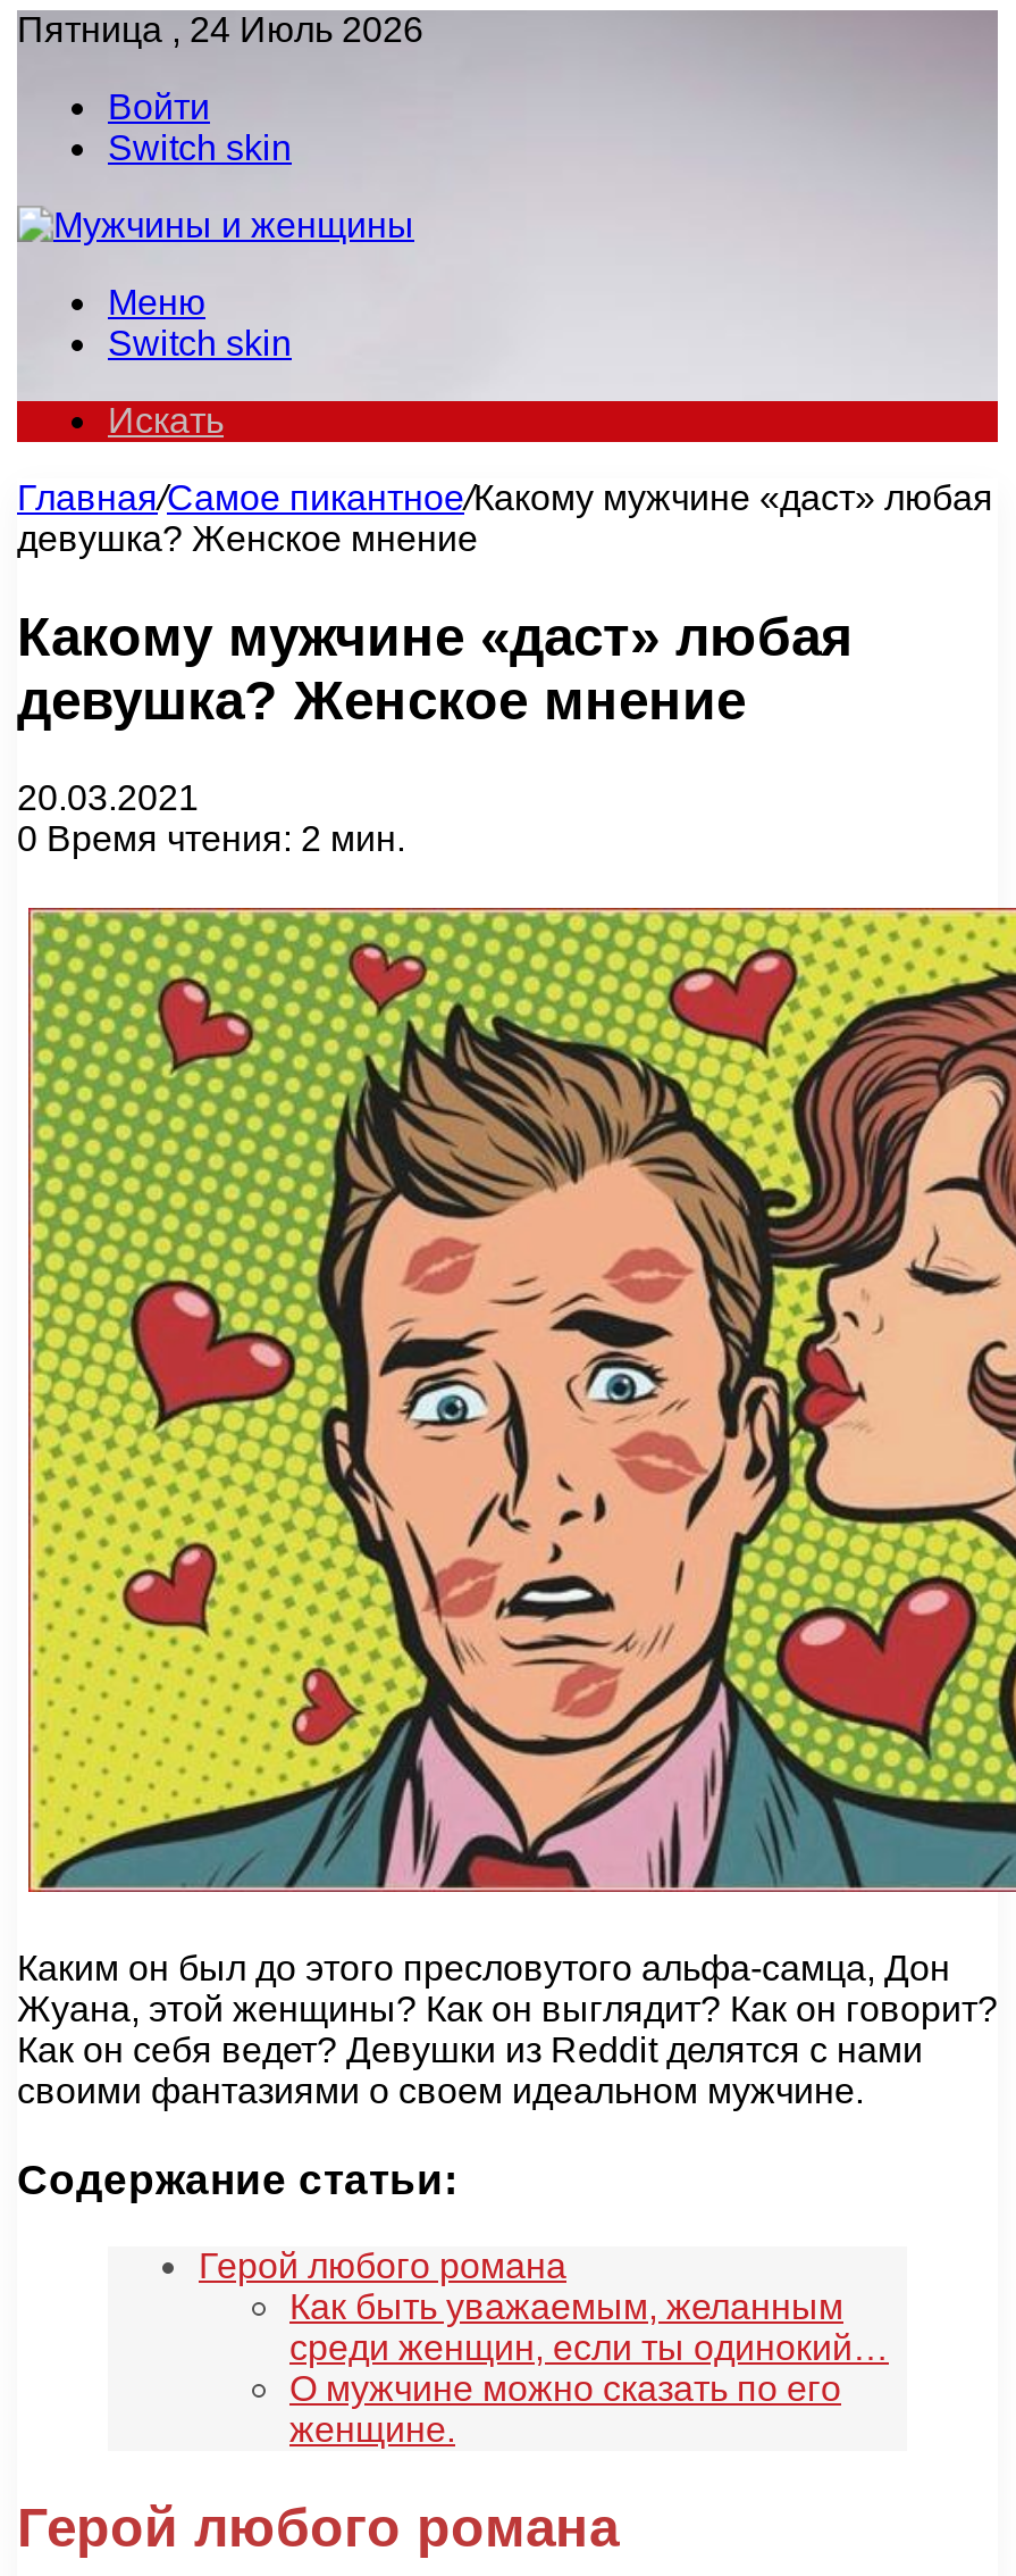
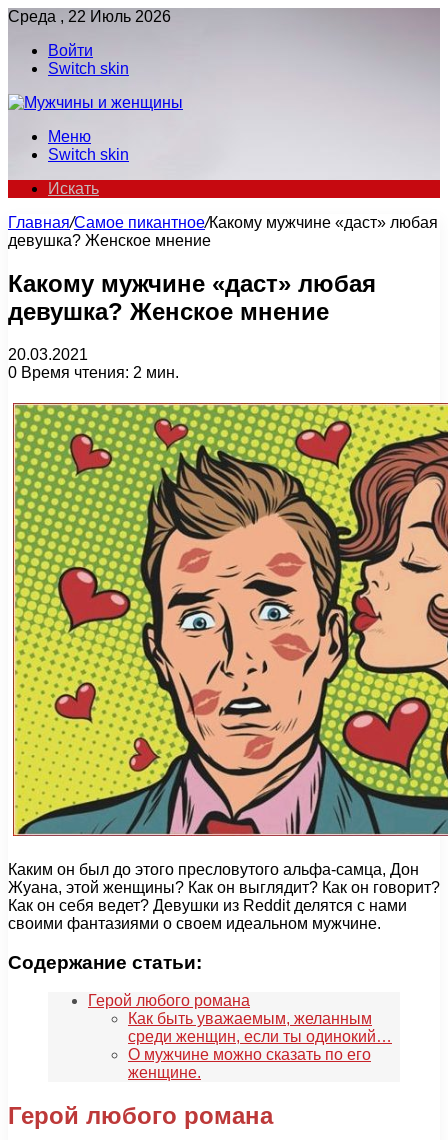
[17,10,423,49] Пятница , 24 Июль 2026 -> [8,8,171,25] Среда , 22 Июль 2026

